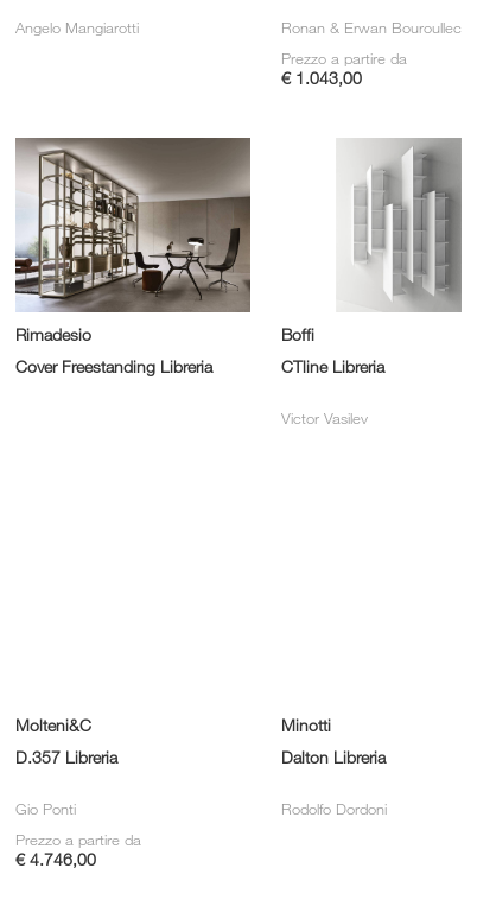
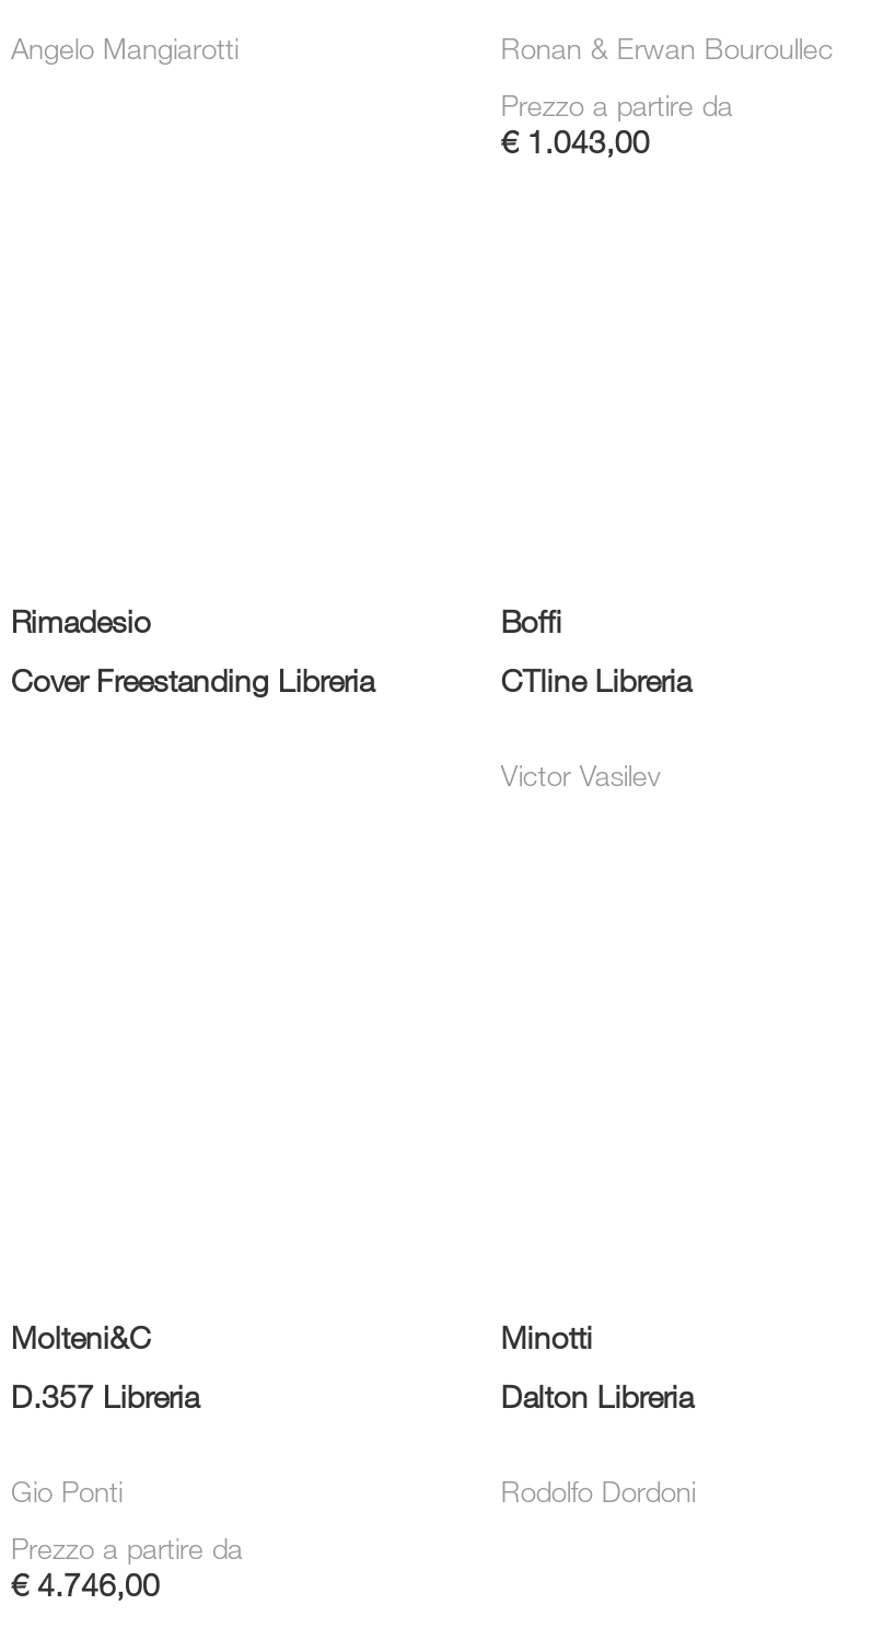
[14,137,252,313] [image] -> none
[337,137,463,313] [image] -> none

